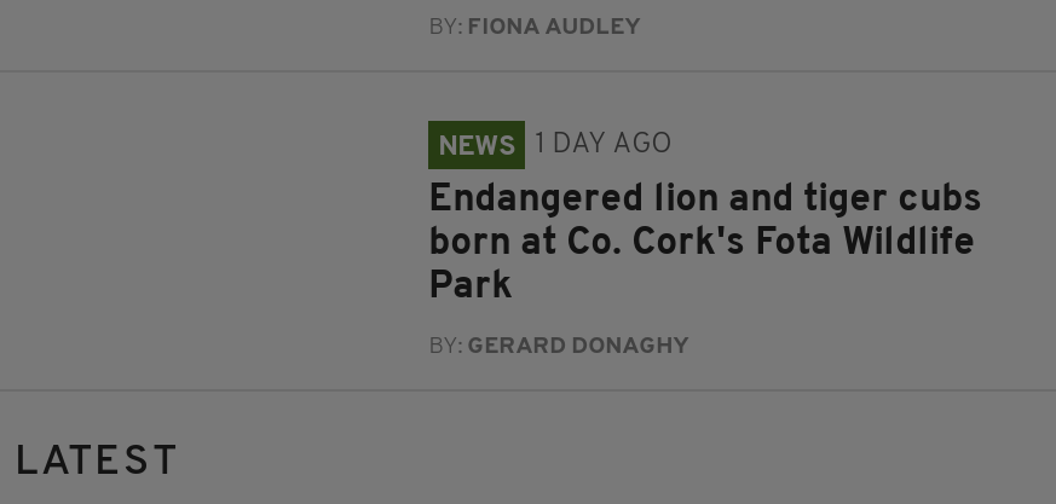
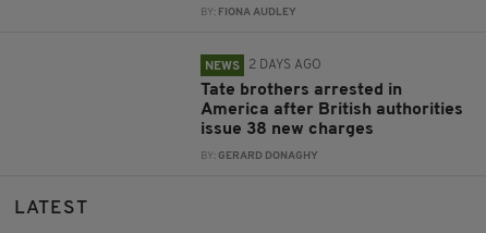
[438,131,673,162] NEWS 1 DAY AGO -> [205,59,322,73] NEWS 2 DAYS AGO
[428,181,982,307] Endangered lion and tiger cubs | born at Co. Cork's Fota Wildlife | Park -> [201,82,463,138] Tate brothers arrested in | America after British authorities | issue 38 new charges

